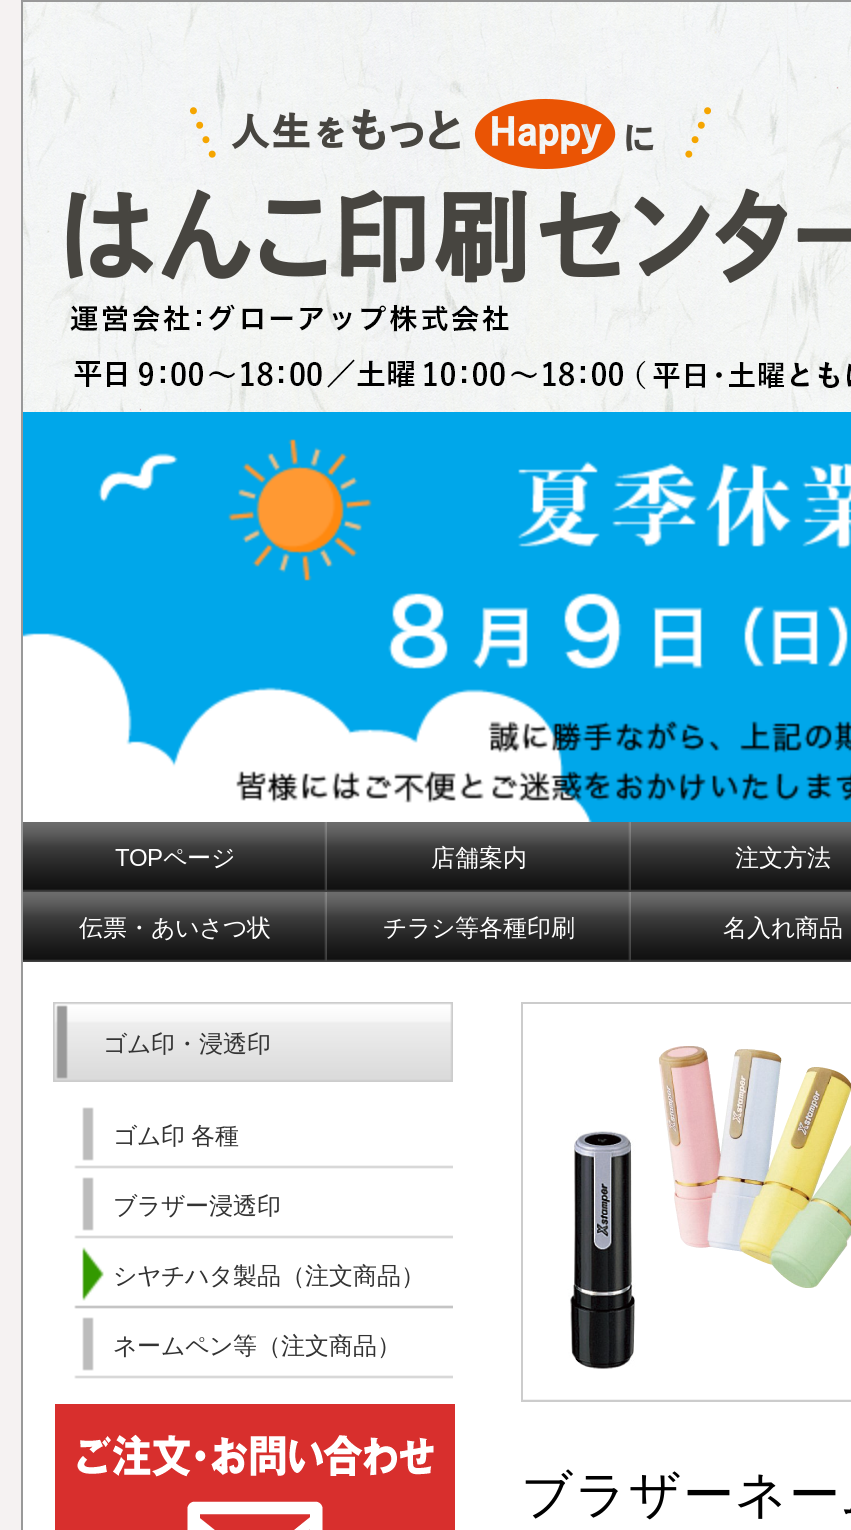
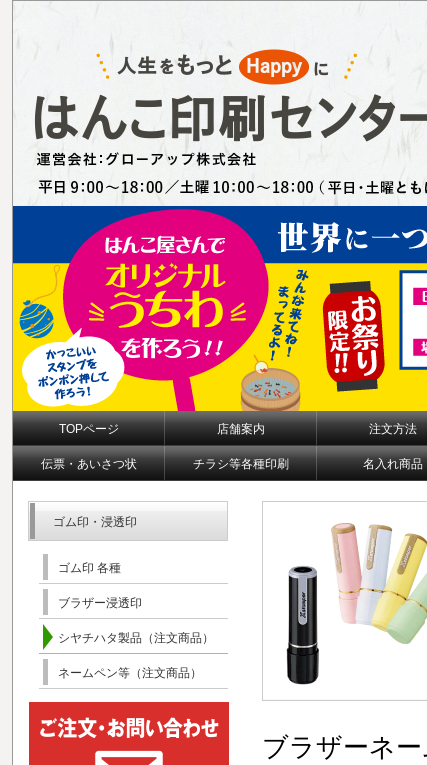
[21,410,845,824] [image] -> [12,205,424,412] [image]

